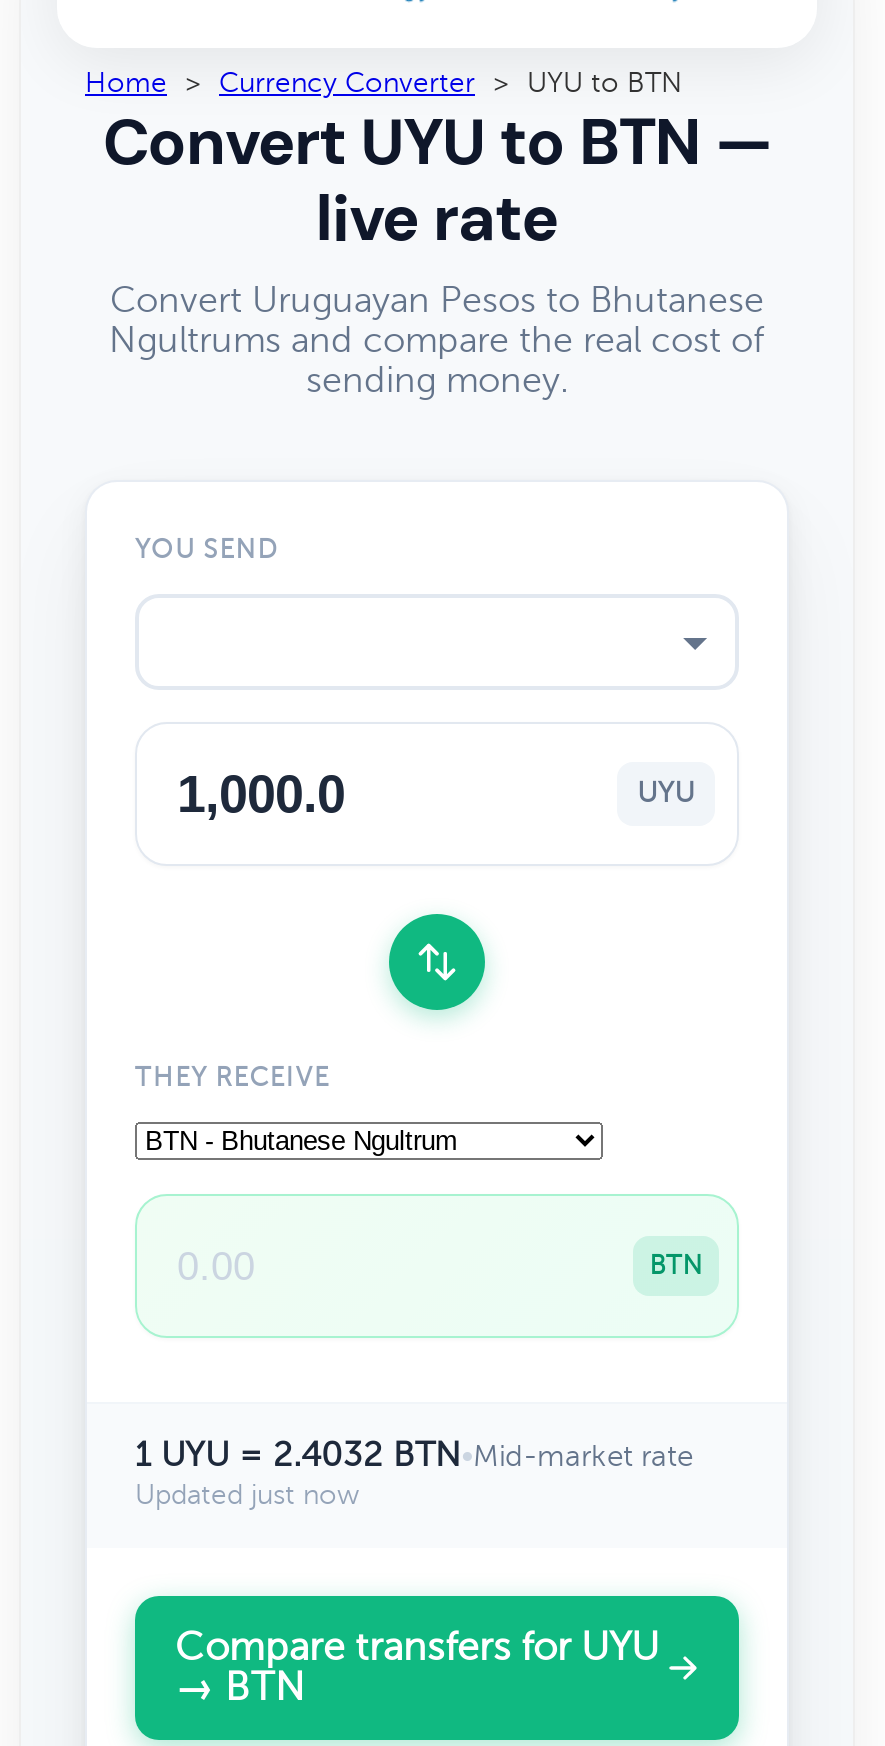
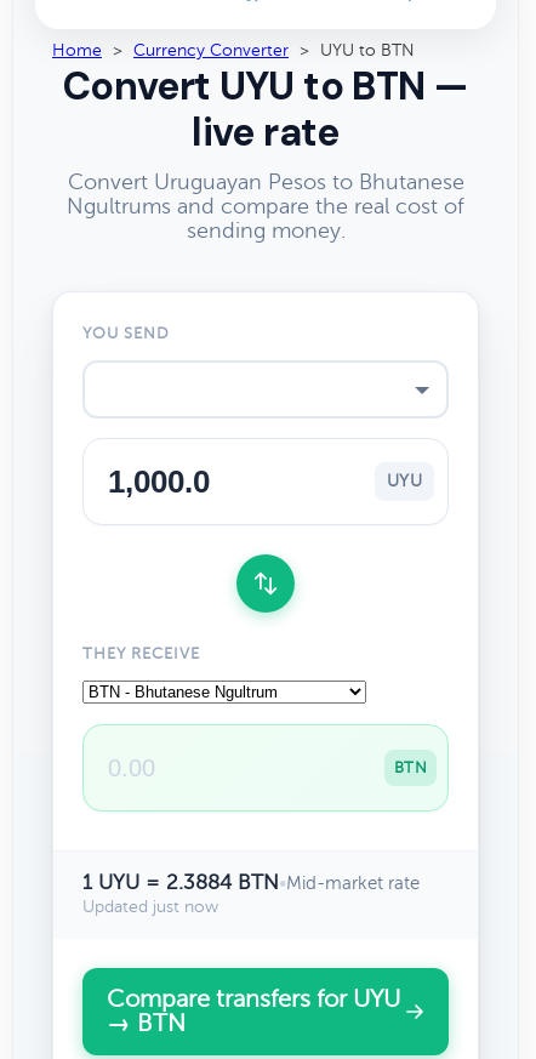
[135,1436,693,1474] 1 UYU = 2.4032 BTN • Mid-market rate -> [82,871,420,894] 1 UYU = 2.3884 BTN • Mid-market rate

